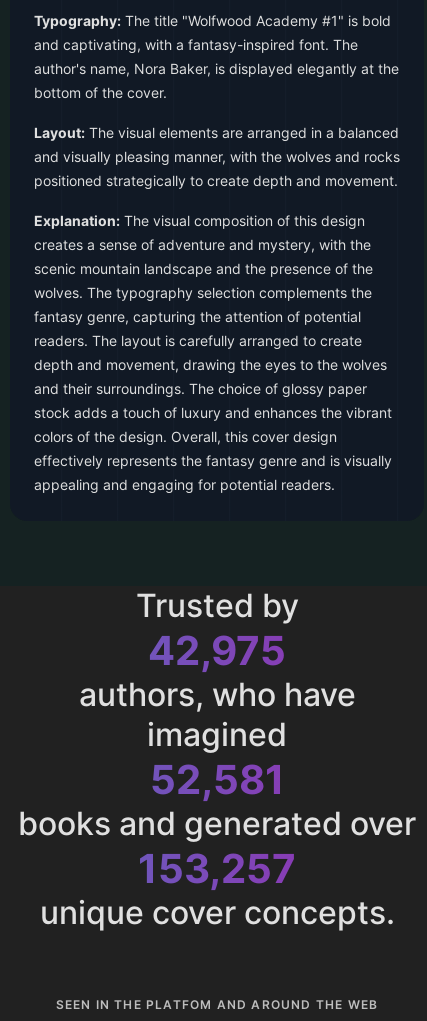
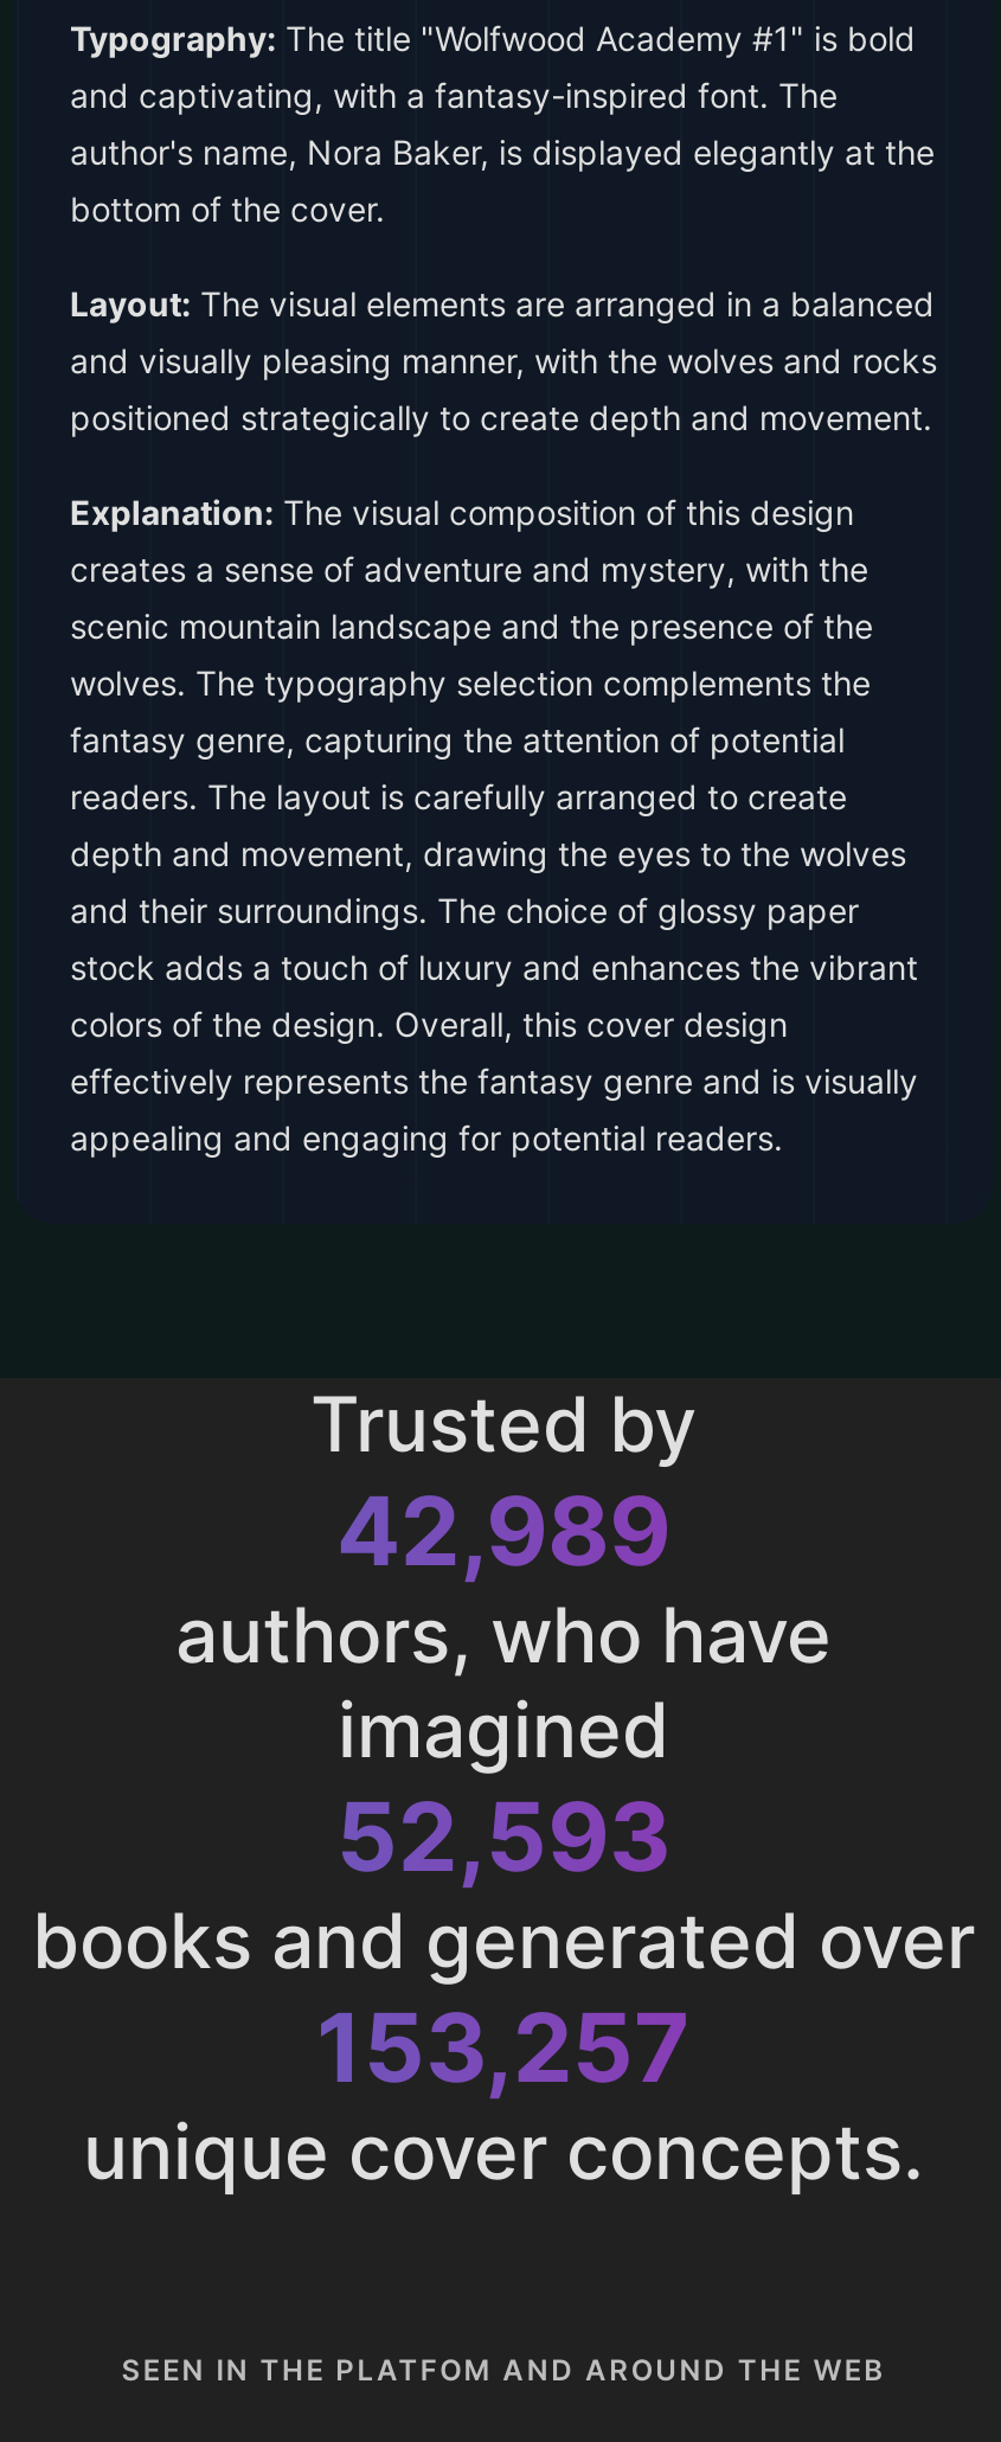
[148,626,286,675] 42,975 -> [336,1473,670,1589] 42,989
[149,755,284,804] 52,581 -> [336,1778,670,1895] 52,593

